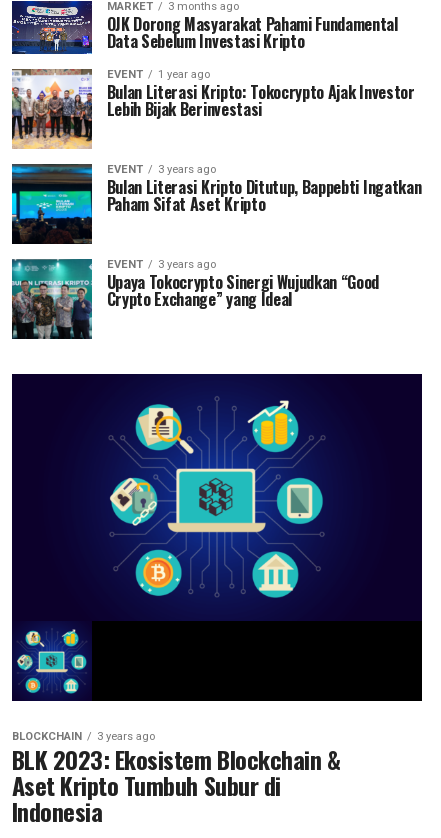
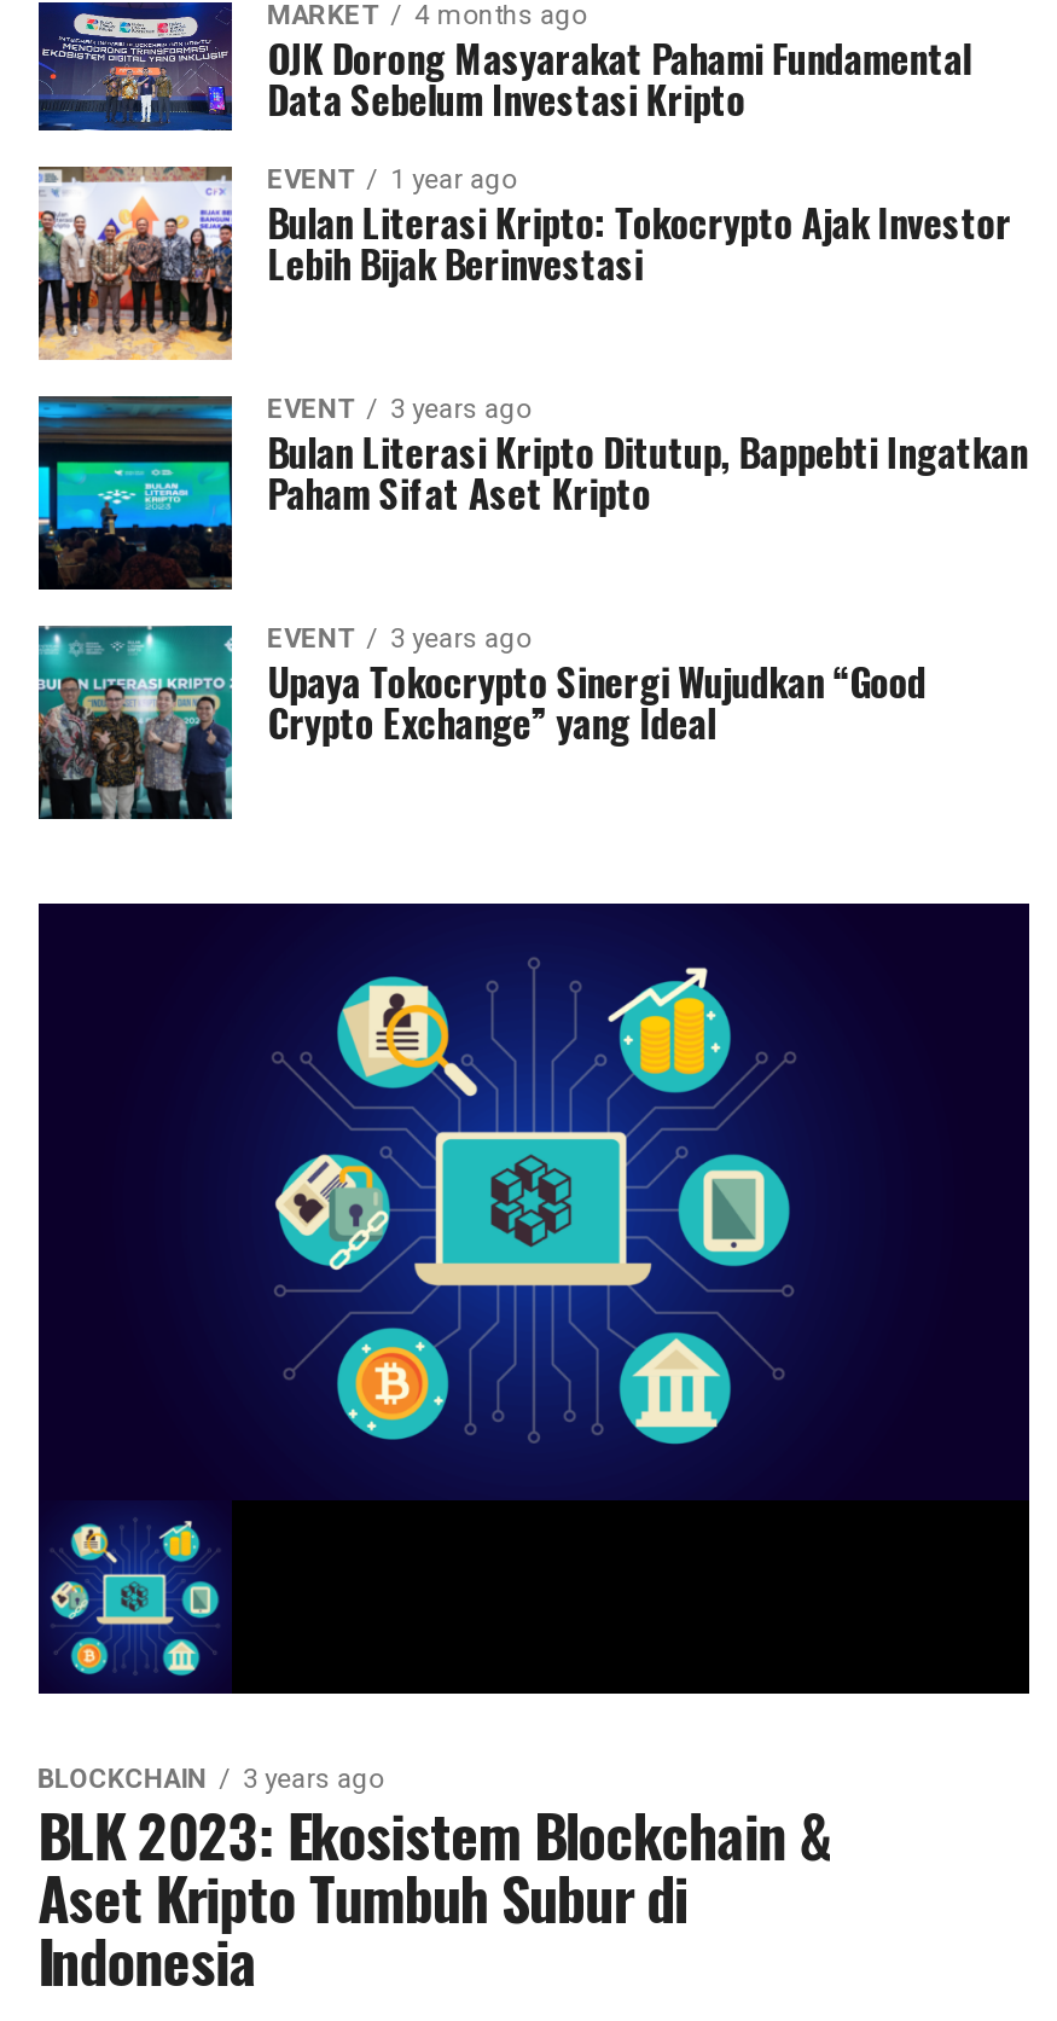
[107,0,239,13] MARKET 3 months ago -> [267,0,586,31] MARKET 4 months ago

